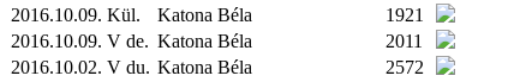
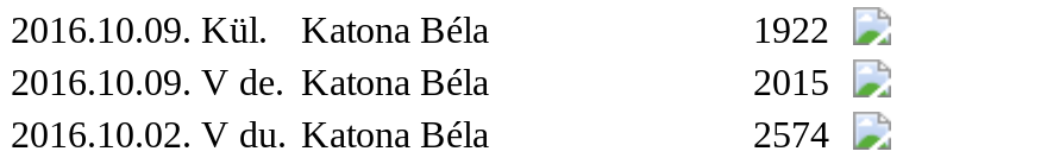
[385,5,424,25] 1921 -> [753,9,829,50] 1922
[385,31,423,51] 2011 -> [753,62,829,102] 2015
[385,57,424,77] 2572 -> [753,114,829,154] 2574

